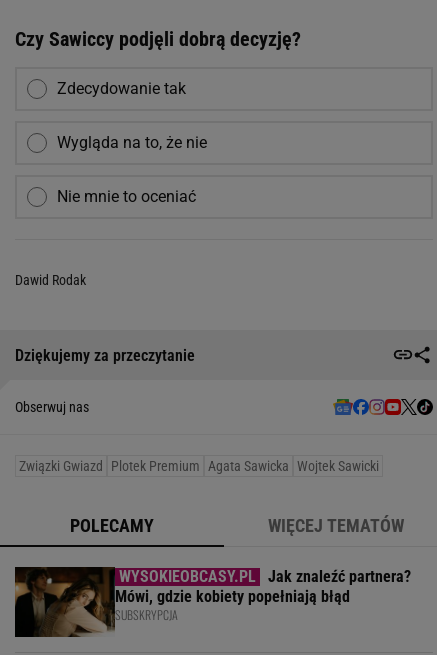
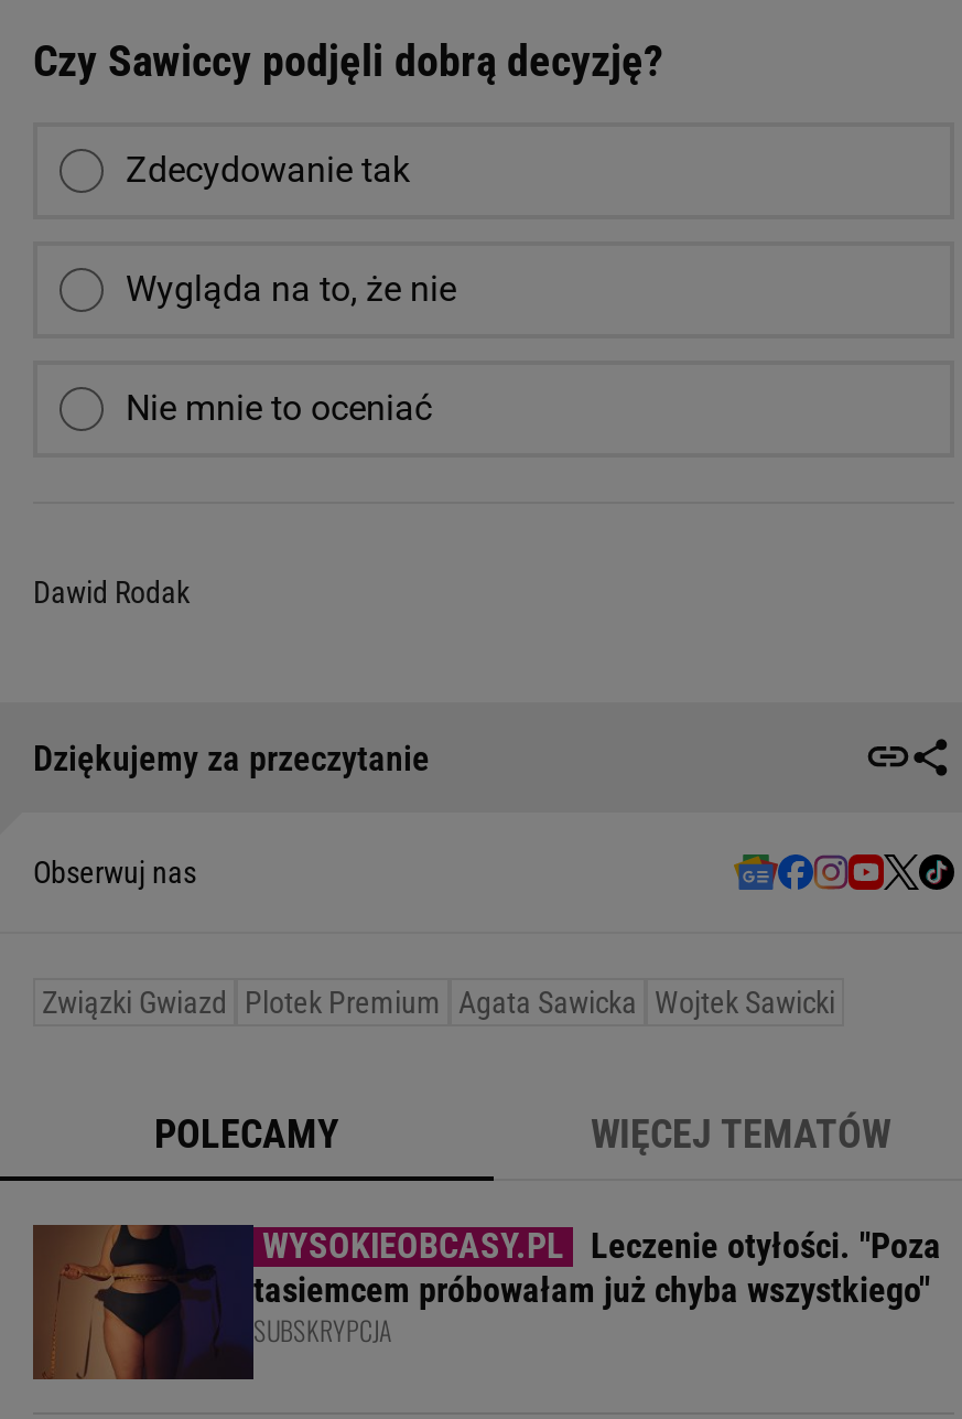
[14,566,411,638] [image] | Jak znaleźć partnera? | Mówi, gdzie kobiety popełniają błąd -> [31,1223,941,1382] [image] | Leczenie otyłości. "Poza | tasiemcem próbowałam już chyba wszystkiego"

